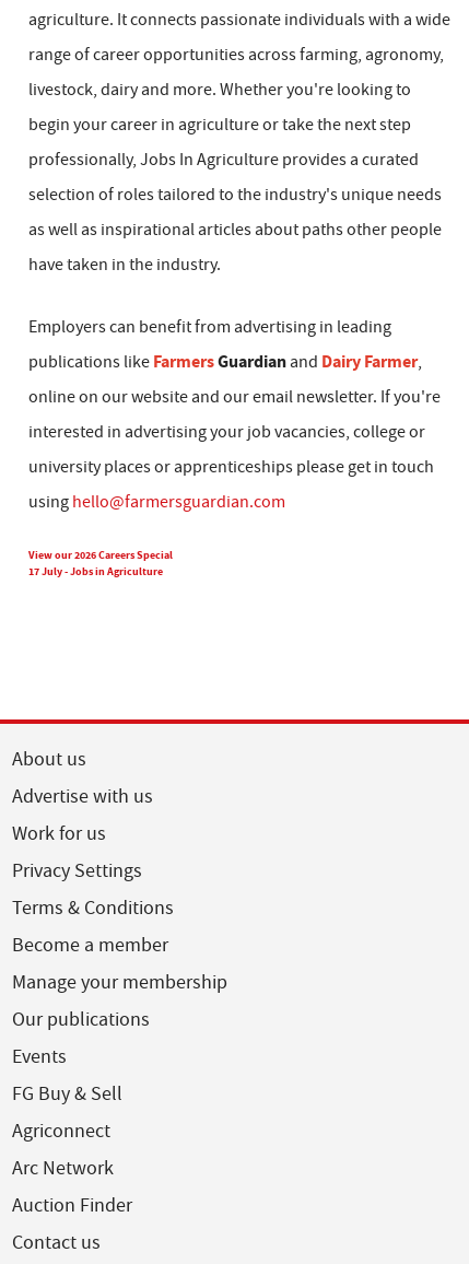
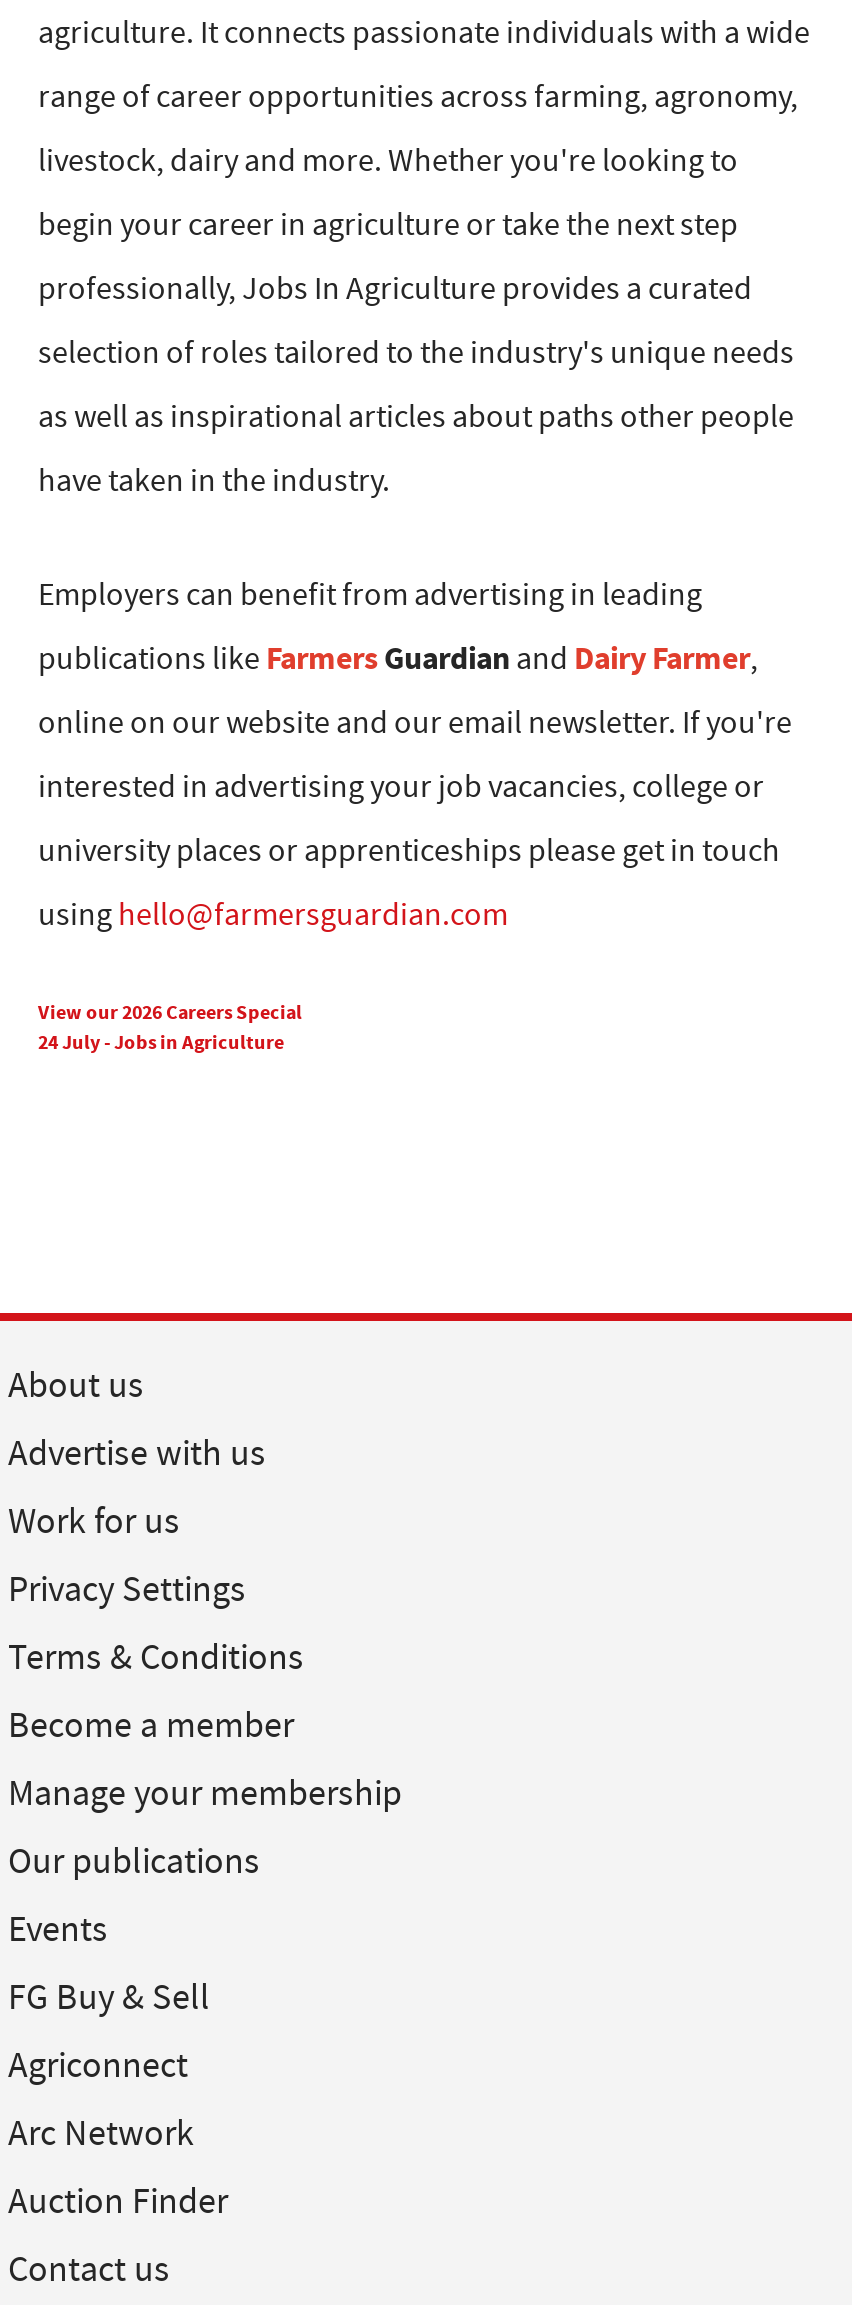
[28,564,163,578] 17 July - Jobs in Agriculture -> [38,1029,284,1055] 24 July - Jobs in Agriculture

